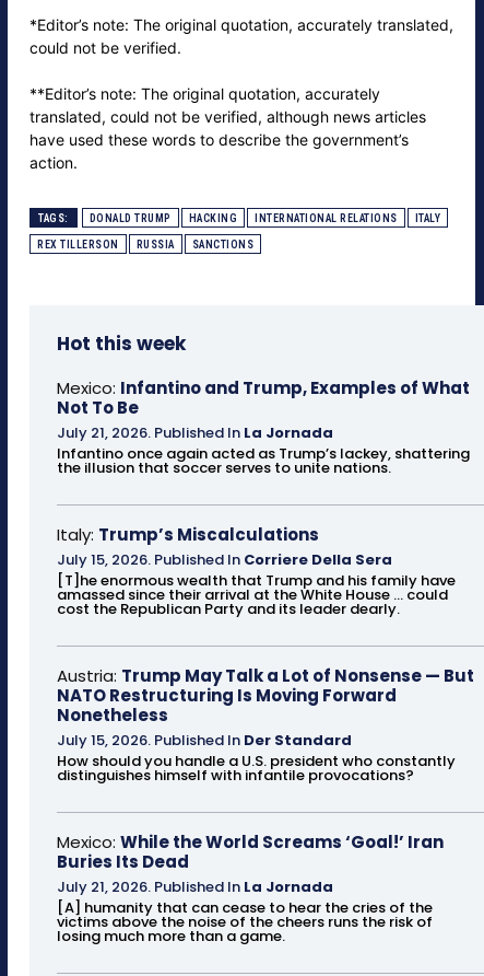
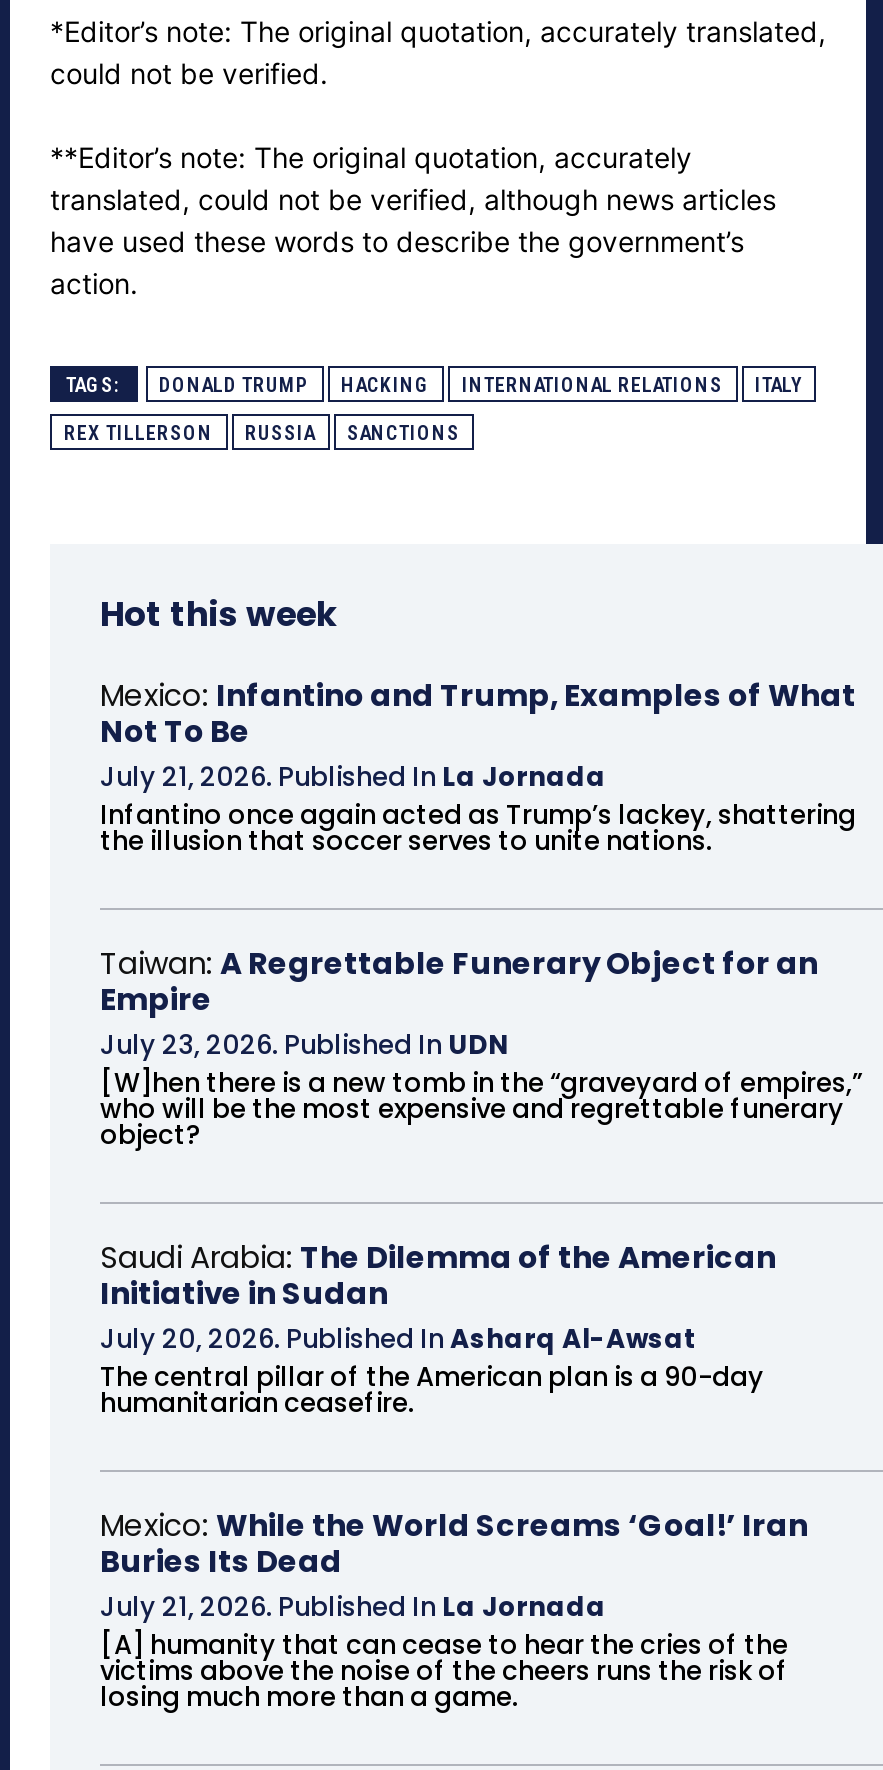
[57,523,456,619] Italy: Trump’s Miscalculations | July 15, 2026. Published In Corriere Della Sera | [T]he enormous wealth that Trump and his family have | amassed since their arrival at the White House ... could | cost the Republican Party and its leader dearly. -> [100,941,862,1153] Taiwan: A Regrettable Funerary Object for an | Empire | July 23, 2026. Published In UDN | [W]hen there is a new tomb in the “graveyard of empires,” | who will be the most expensive and regrettable funerary | object?
[57,664,474,785] Austria: Trump May Talk a Lot of Nonsense — But | NATO Restructuring Is Moving Forward | Nonetheless | July 15, 2026. Published In Der Standard | How should you handle a U.S. president who constantly | distinguishes himself with infantile provocations? -> [100,1235,776,1421] Saudi Arabia: The Dilemma of the American | Initiative in Sudan | July 20, 2026. Published In Asharq Al-Awsat | The central pillar of the American plan is a 90-day | humanitarian ceasefire.

